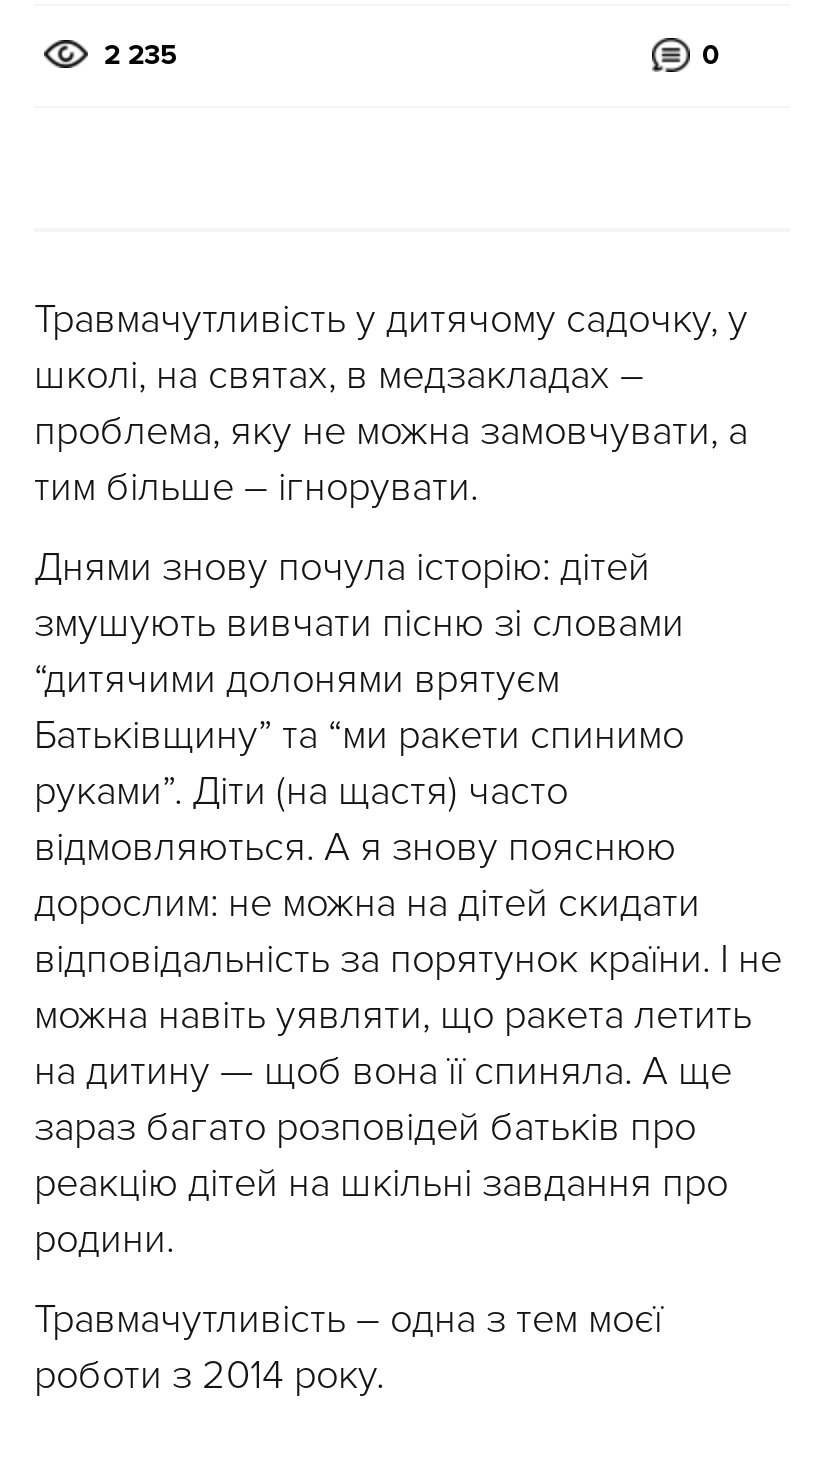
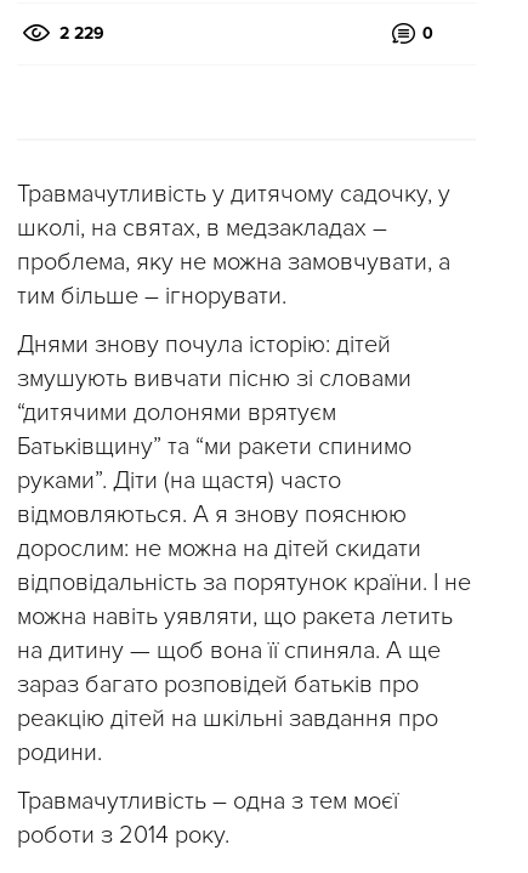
[104,38,178,72] 2 235 -> [59,23,104,44] 2 229

